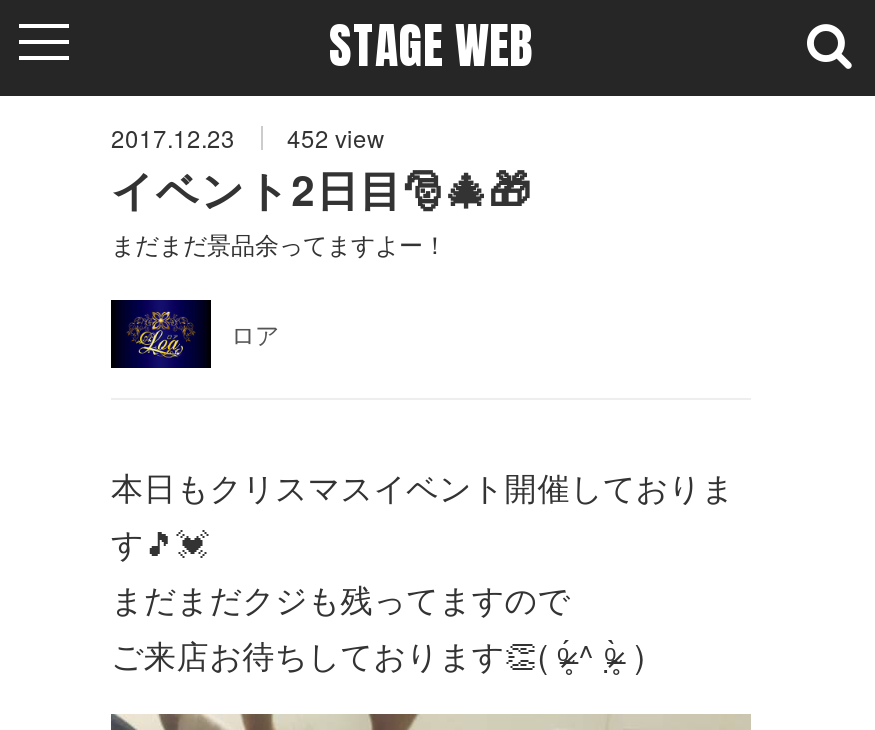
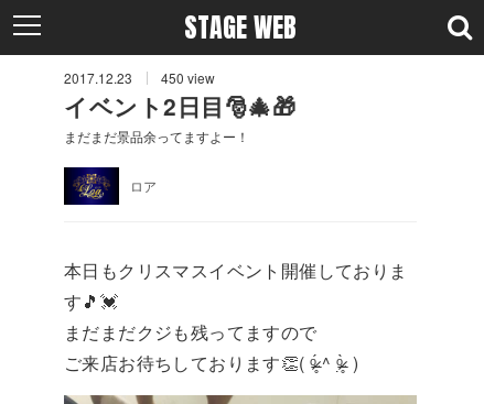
[111,120,385,154] 2017.12.23 452 view -> [64,68,215,87] 2017.12.23 450 view

